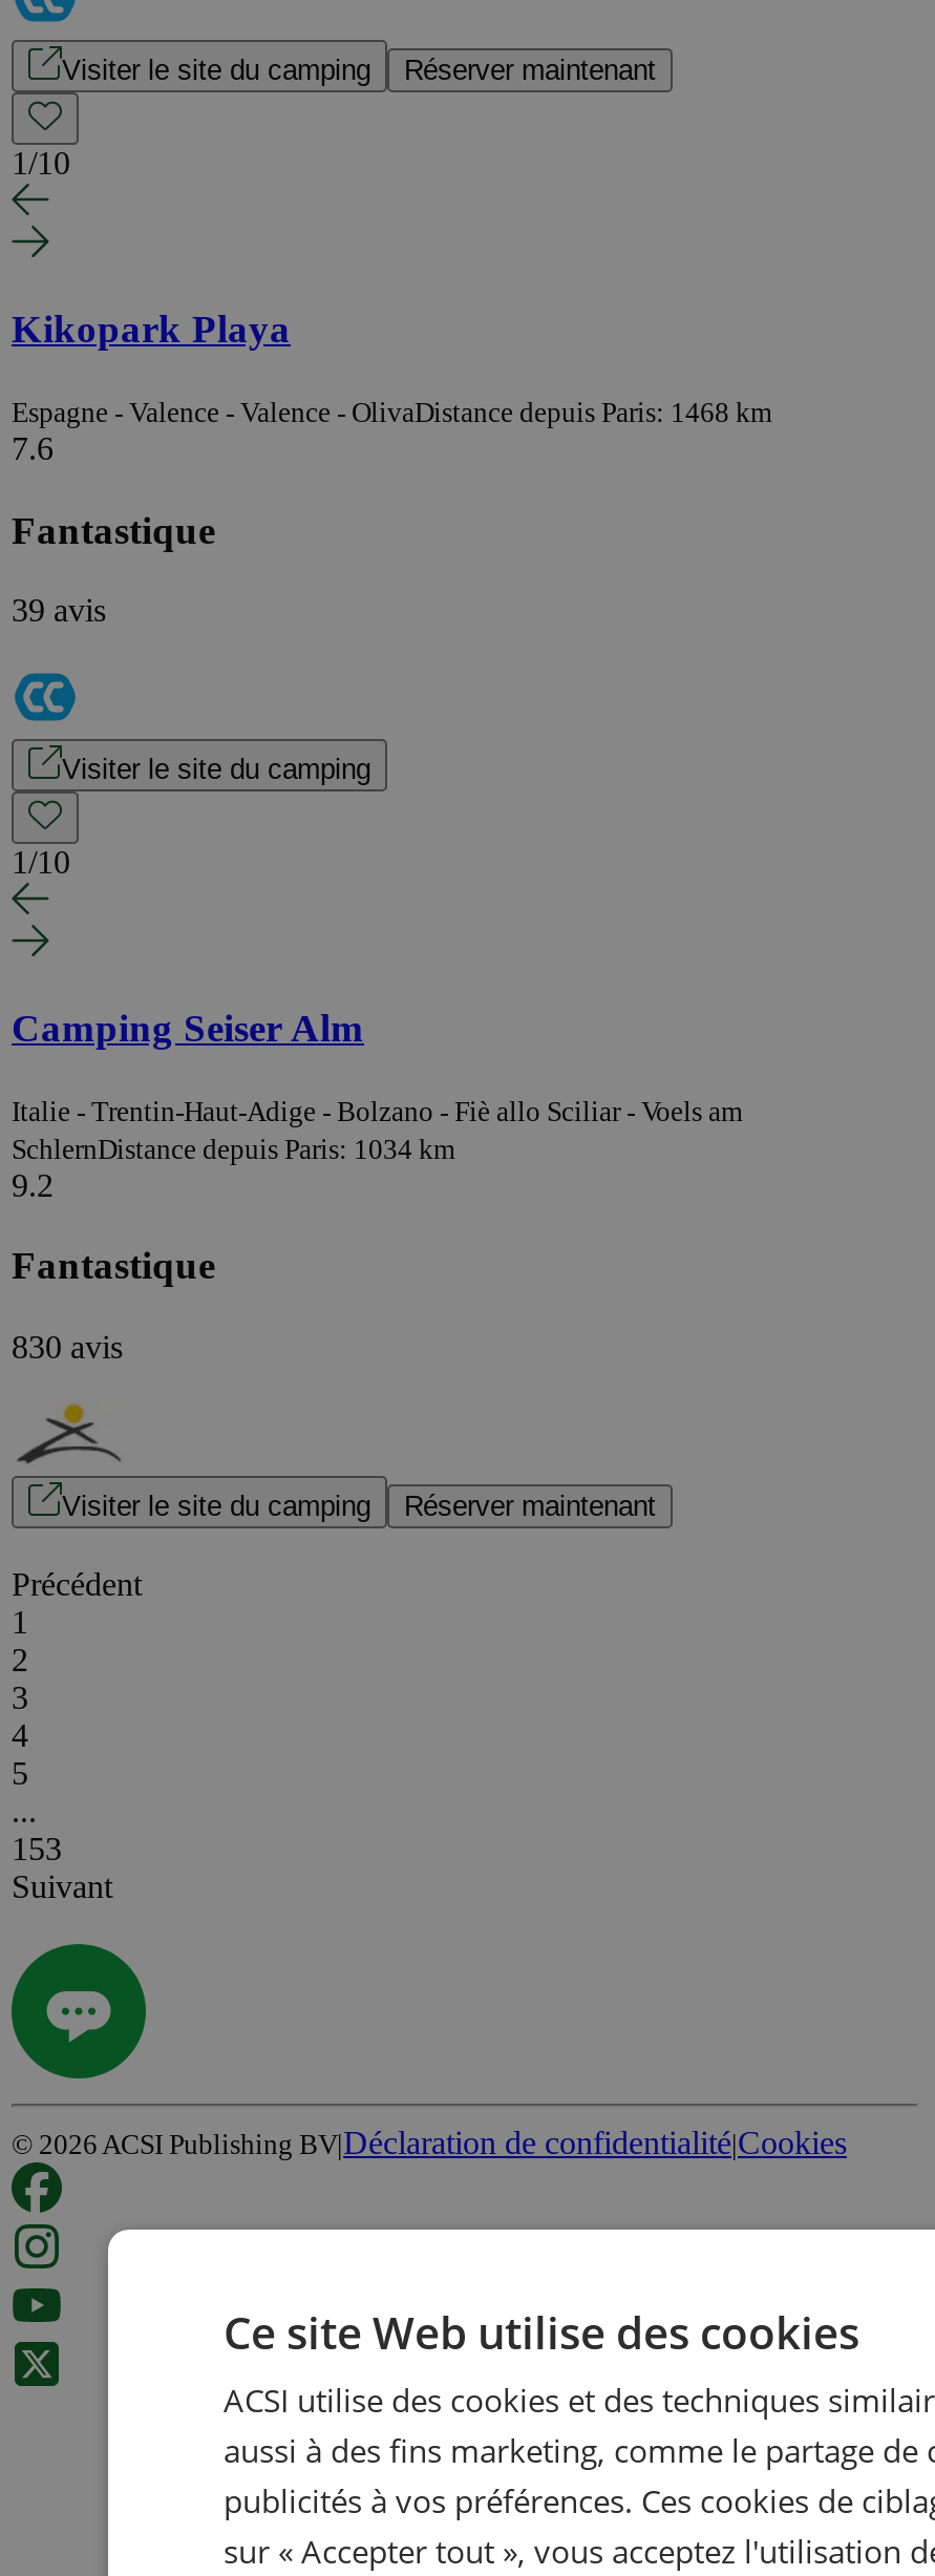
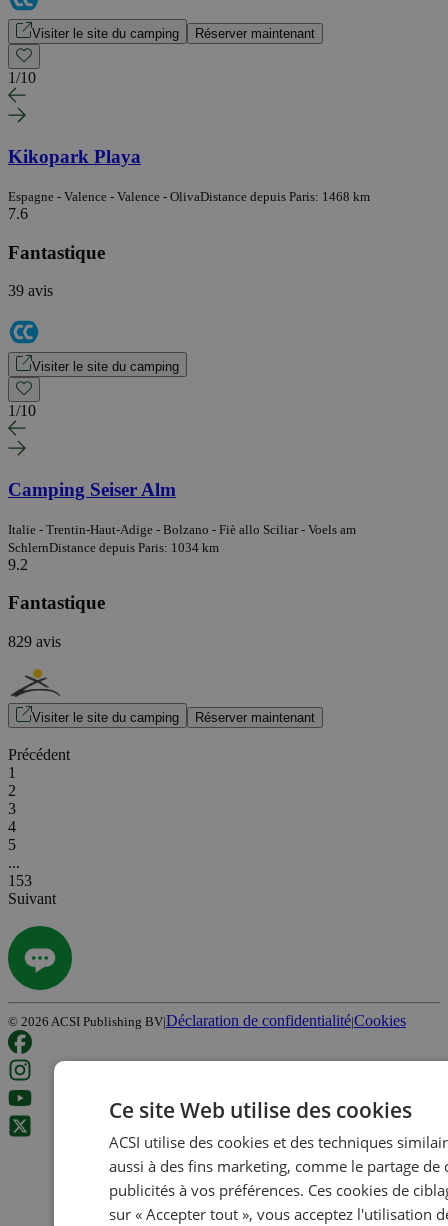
[12,1329,123,1365] 830 avis -> [8,633,61,650] 829 avis

